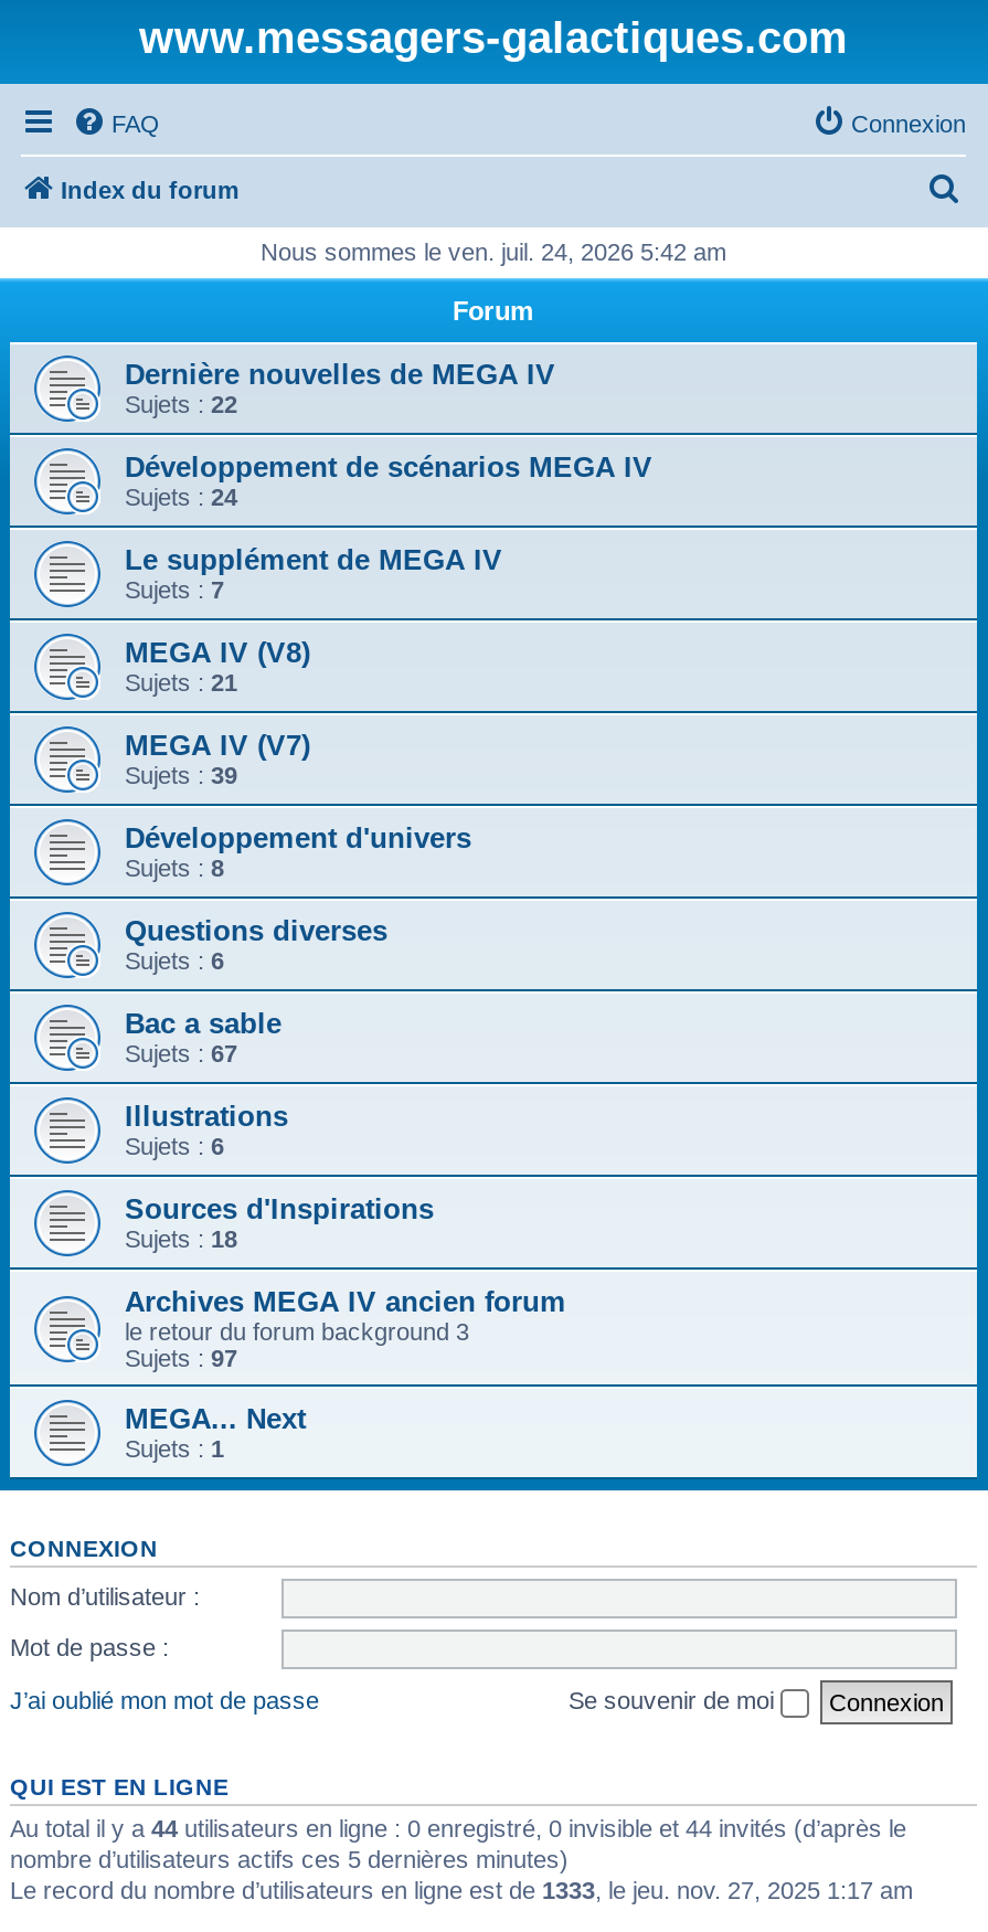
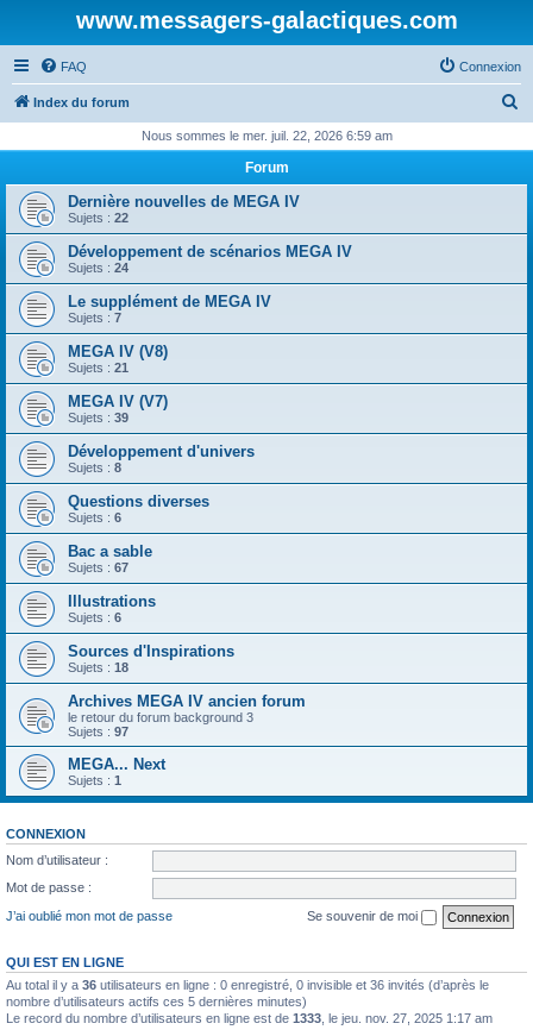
[261,238,726,265] Nous sommes le ven. juil. 24, 2026 5:42 am -> [141,128,392,143] Nous sommes le mer. juil. 22, 2026 6:59 am
[10,1814,906,1840] Au total il y a 44 utilisateurs en ligne : 0 enregistré, 0 invisible et 44 invités (d’après le -> [6,977,489,991] Au total il y a 36 utilisateurs en ligne : 0 enregistré, 0 invisible et 36 invités (d’après le

